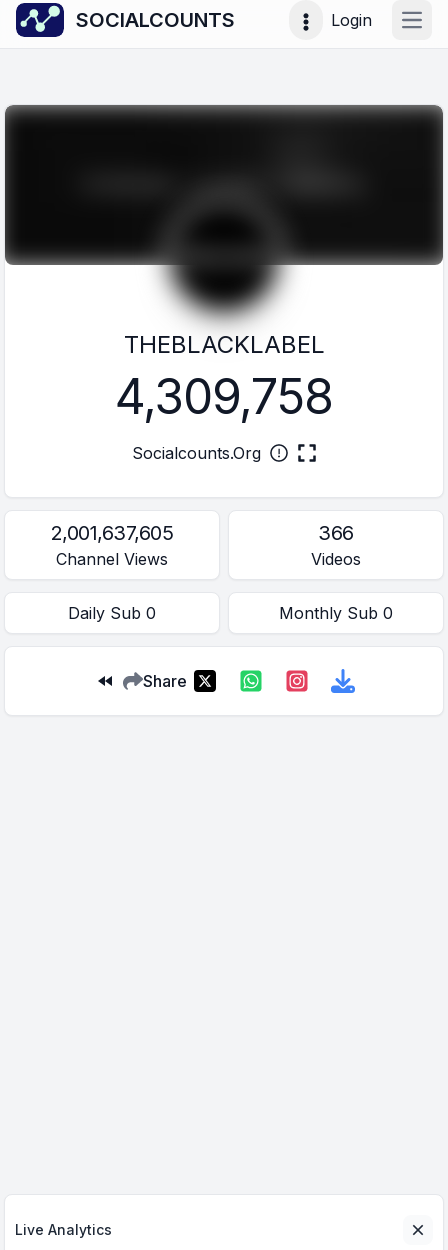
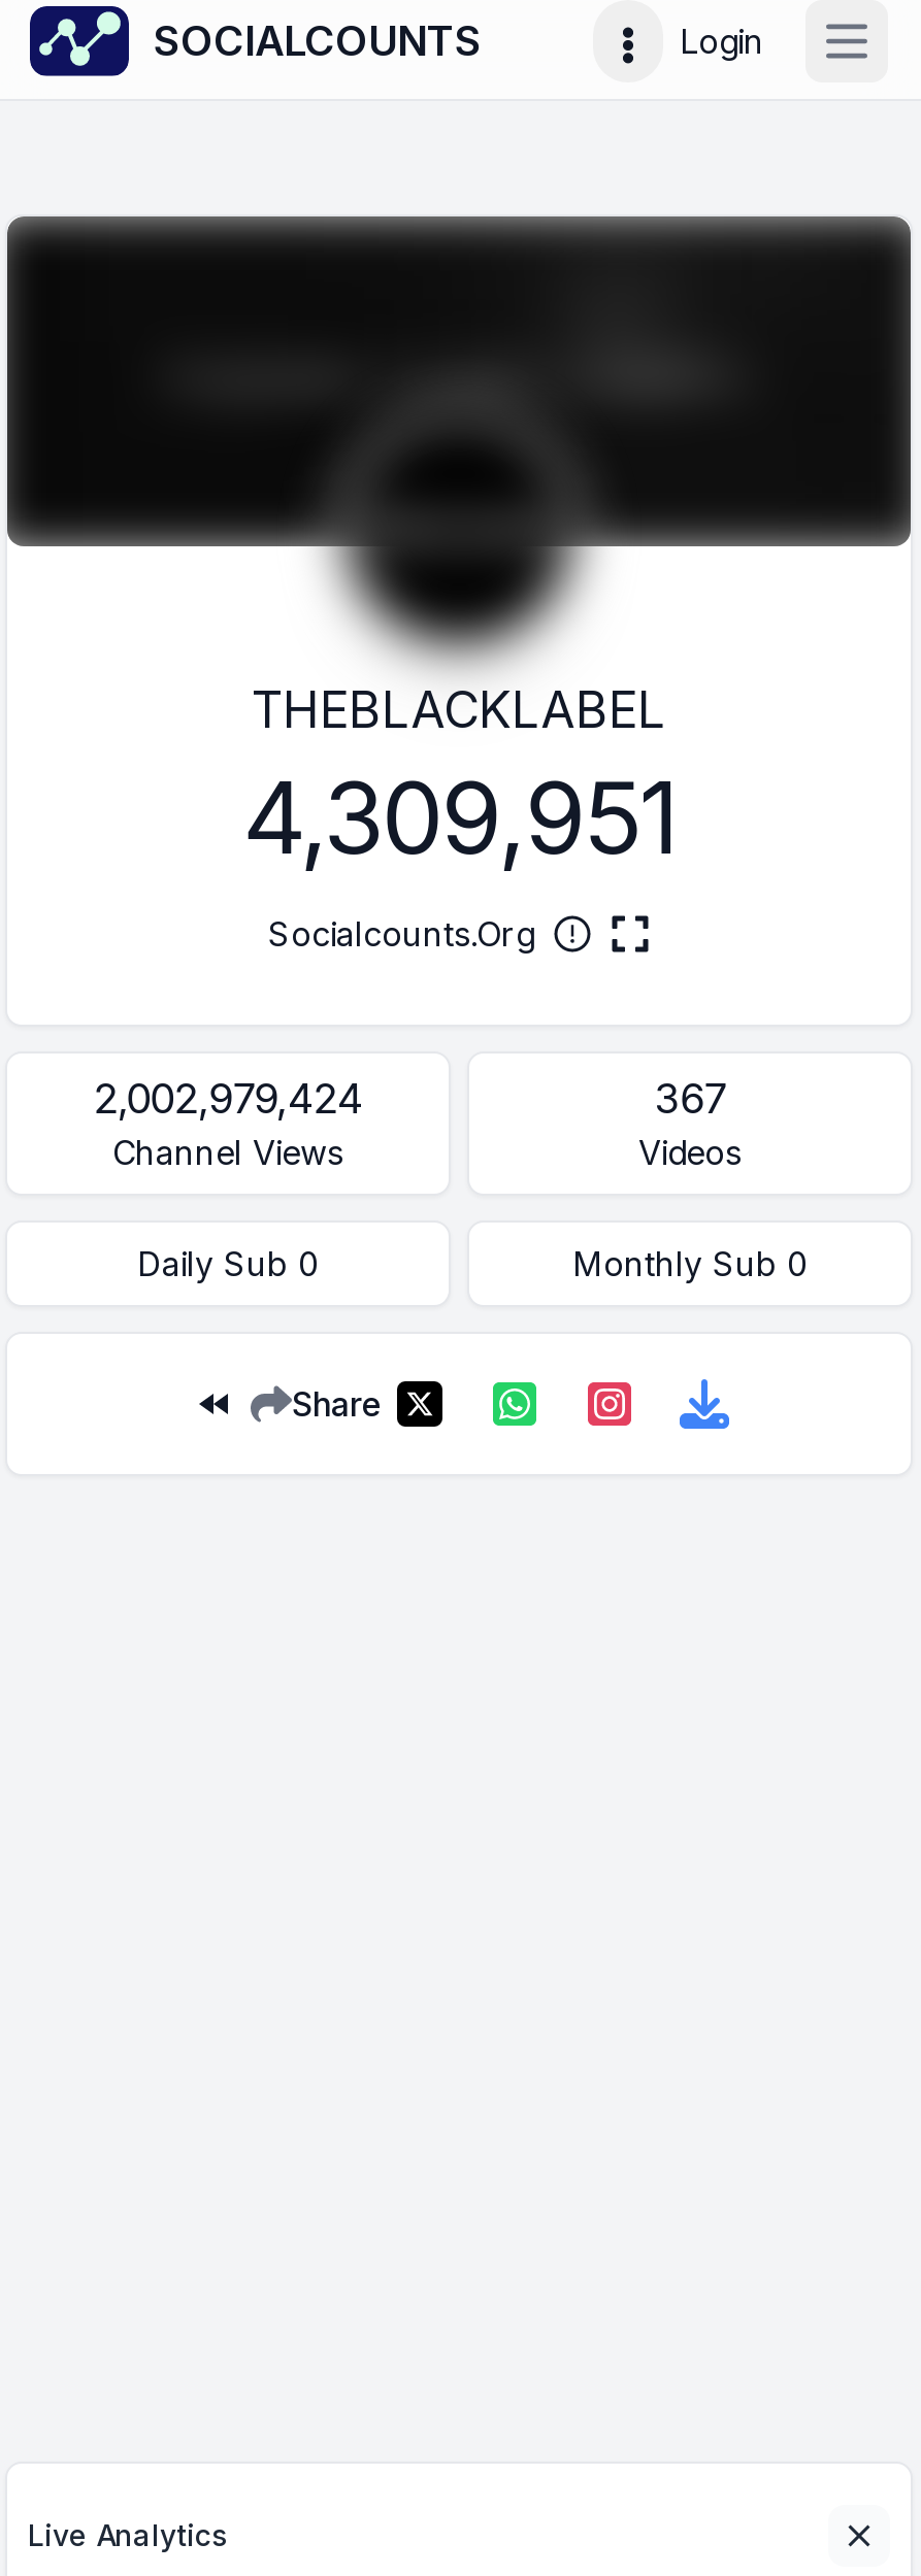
[115,367,333,426] 4,309,758 -> [242,757,676,878] 4,309,951
[51,521,173,545] 2,001,637,605 -> [93,1074,362,1124] 2,002,979,424
[318,521,354,545] 366 -> [654,1074,725,1124] 367

